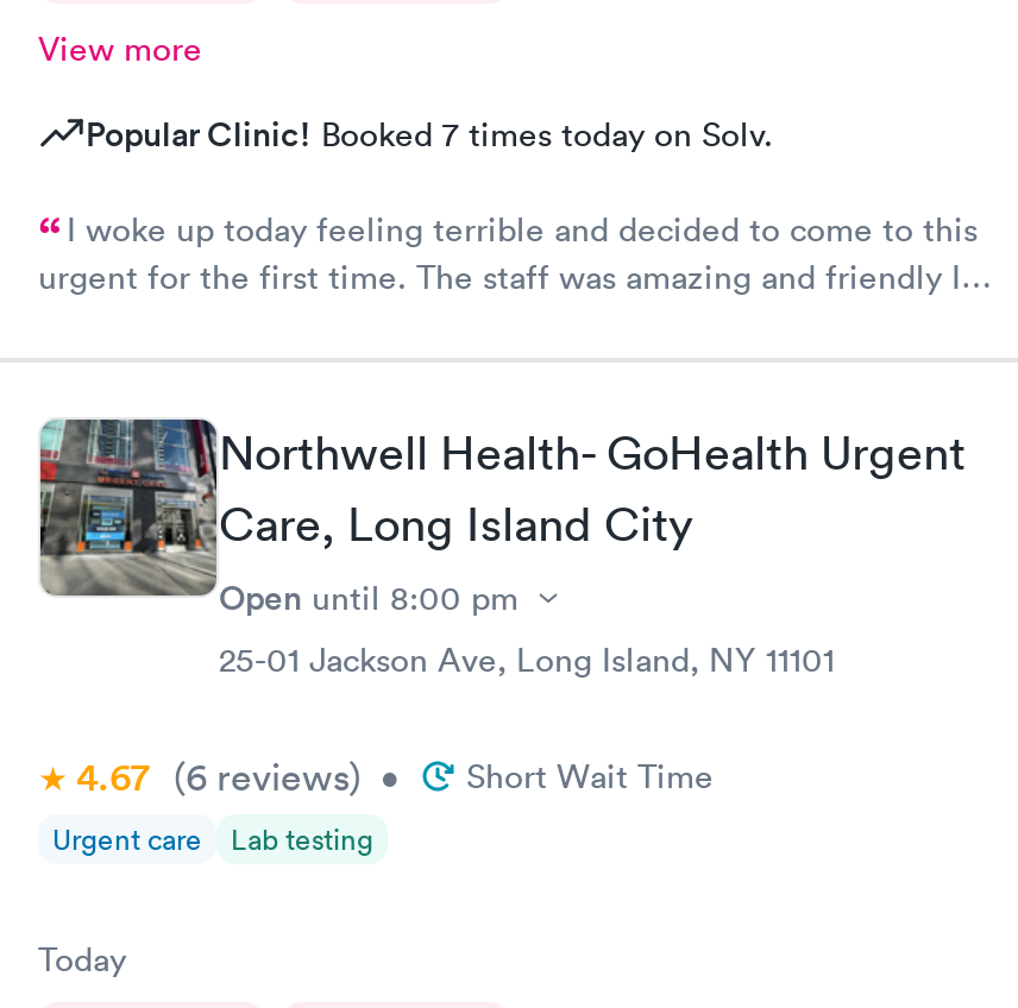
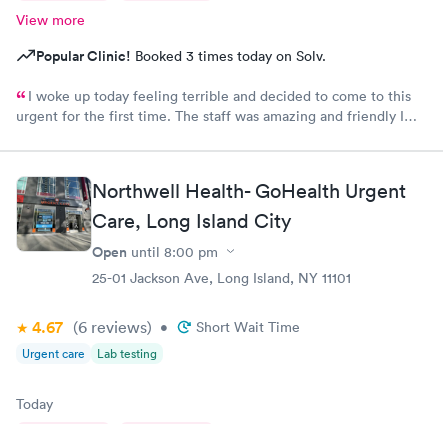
[86,109,773,157] Popular Clinic! Booked 7 times today on Solv. -> [36,46,326,66] Popular Clinic! Booked 3 times today on Solv.

